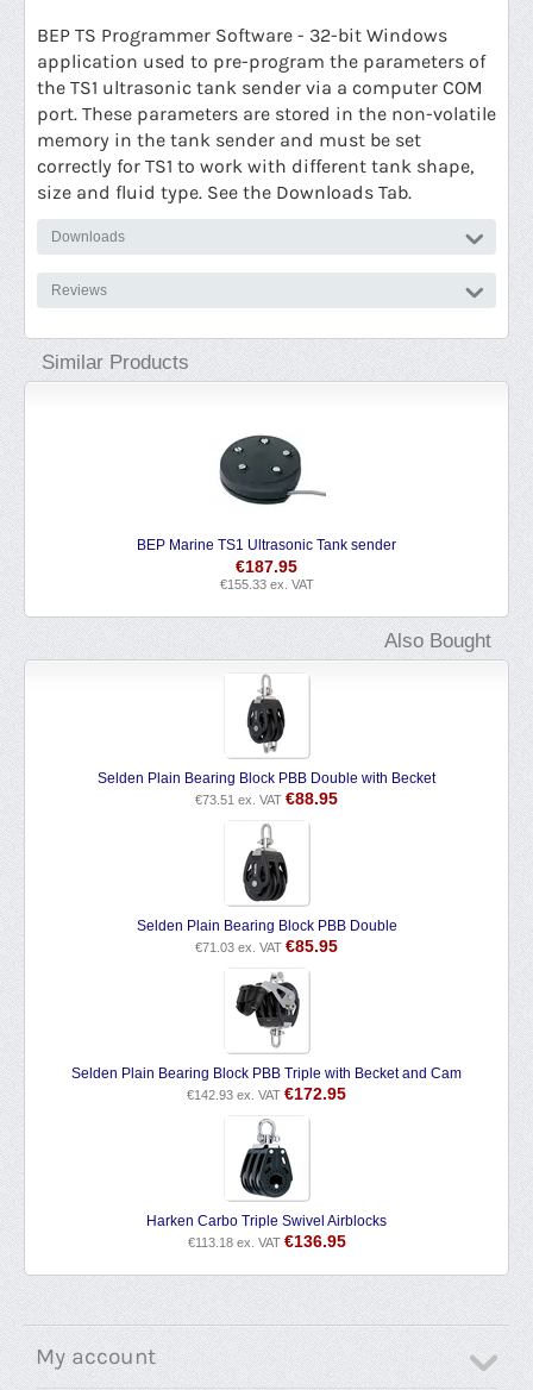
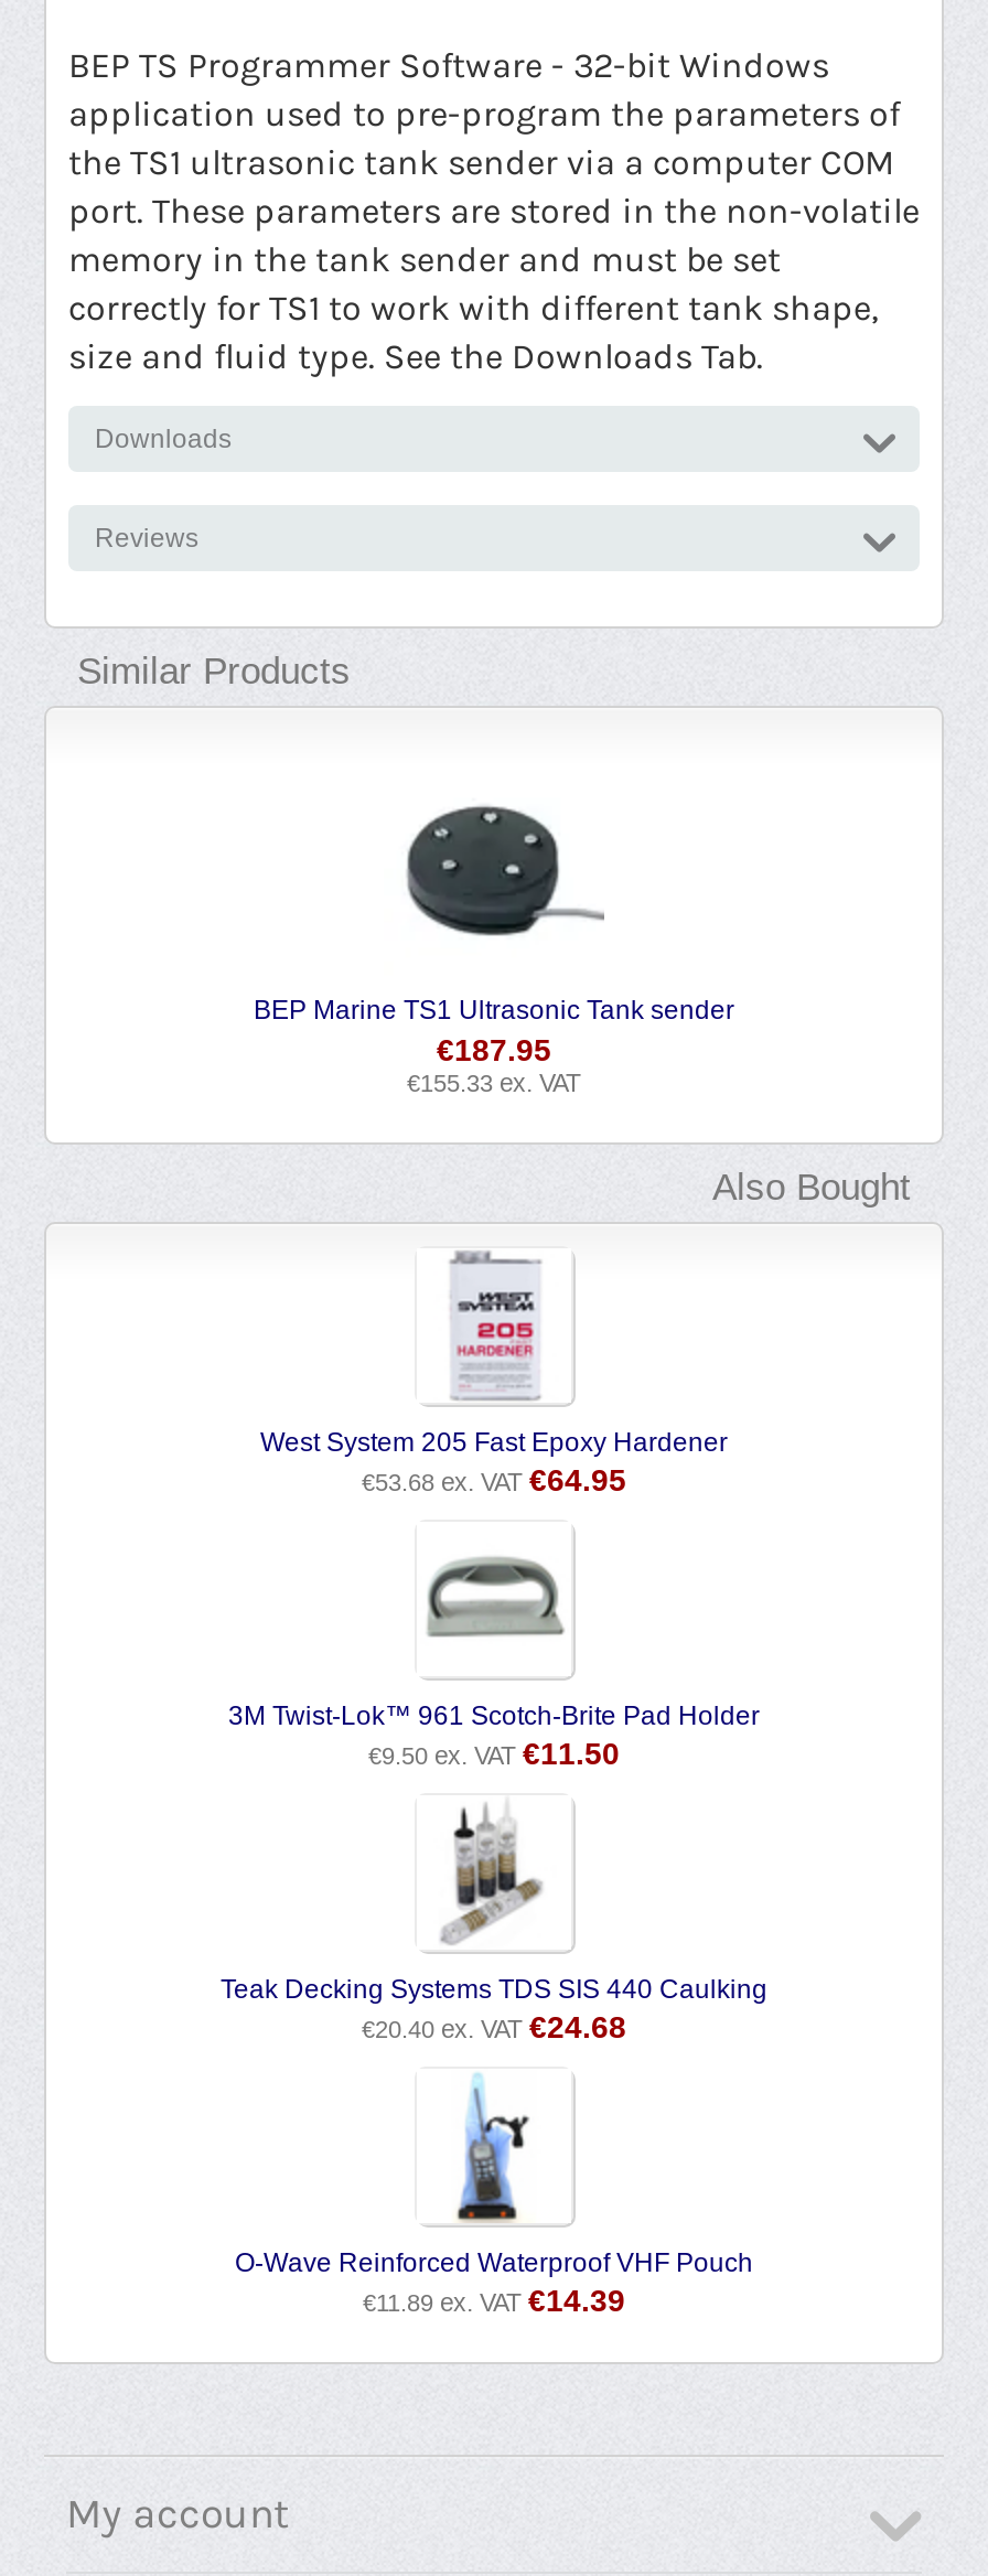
[98,675,435,808] [image] | Selden Plain Bearing Block PBB Double with Becket | €73.51 ex. VAT €88.95 -> [260,1251,728,1497] [image] | West System 205 Fast Epoxy Hardener | €53.68 ex. VAT €64.95
[136,824,397,955] [image] | Selden Plain Bearing Block PBB Double | €71.03 ex. VAT €85.95 -> [228,1528,760,1771] [image] | 3M Twist-Lok™ 961 Scotch-Brite Pad Holder | €9.50 ex. VAT €11.50
[71,971,462,1103] [image] | Selden Plain Bearing Block PBB Triple with Becket and Cam | €142.93 ex. VAT €172.95 -> [221,1802,767,2044] [image] | Teak Decking Systems TDS SIS 440 Caulking | €20.40 ex. VAT €24.68
[146,1119,387,1251] [image] | Harken Carbo Triple Swivel Airblocks | €113.18 ex. VAT €136.95 -> [235,2071,753,2318] [image] | O-Wave Reinforced Waterproof VHF Pouch | €11.89 ex. VAT €14.39

